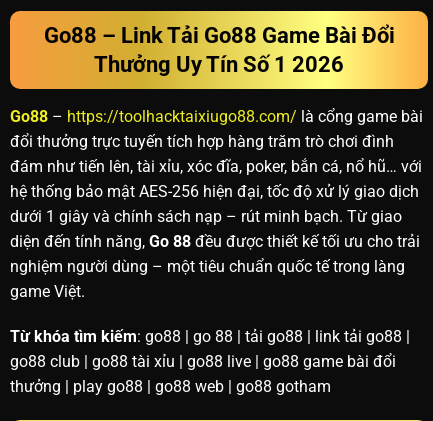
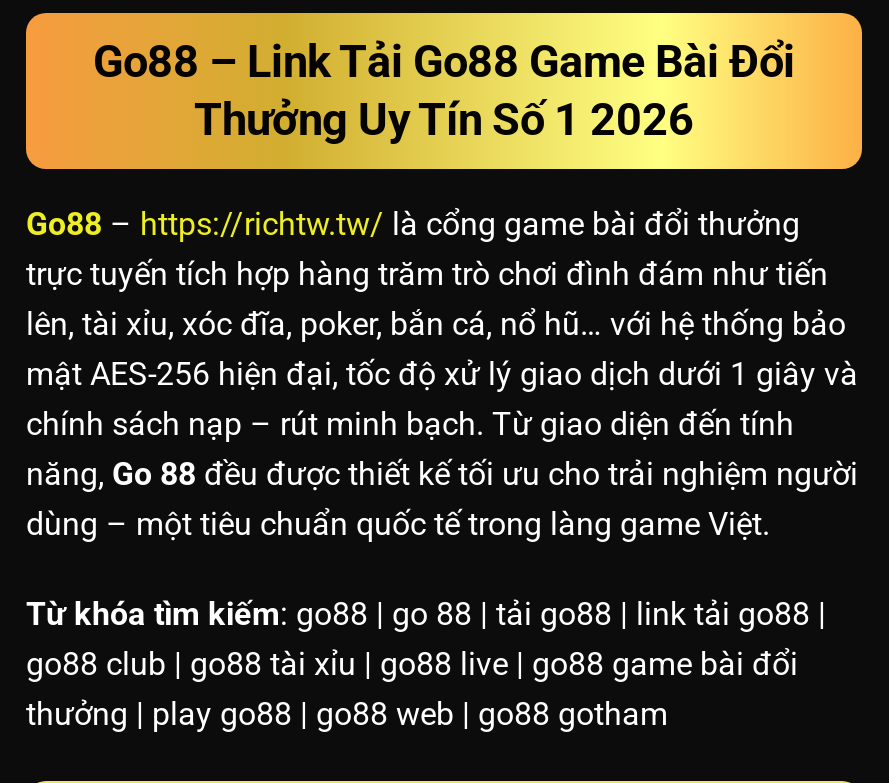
[10,107,423,301] Go88 – https://toolhacktaixiugo88.com/ là cổng game bài | đổi thưởng trực tuyến tích hợp hàng trăm trò chơi đình | đám như tiến lên, tài xỉu, xóc đĩa, poker, bắn cá, nổ hũ… với | hệ thống bảo mật AES-256 hiện đại, tốc độ xử lý giao dịch | dưới 1 giây và chính sách nạp – rút minh bạch. Từ giao | diện đến tính năng, Go 88 đều được thiết kế tối ưu cho trải | nghiệm người dùng – một tiêu chuẩn quốc tế trong làng | game Việt. -> [26,204,858,542] Go88 – https://richtw.tw/ là cổng game bài đổi thưởng | trực tuyến tích hợp hàng trăm trò chơi đình đám như tiến | lên, tài xỉu, xóc đĩa, poker, bắn cá, nổ hũ… với hệ thống bảo | mật AES-256 hiện đại, tốc độ xử lý giao dịch dưới 1 giây và | chính sách nạp – rút minh bạch. Từ giao diện đến tính | năng, Go 88 đều được thiết kế tối ưu cho trải nghiệm người | dùng – một tiêu chuẩn quốc tế trong làng game Việt.

